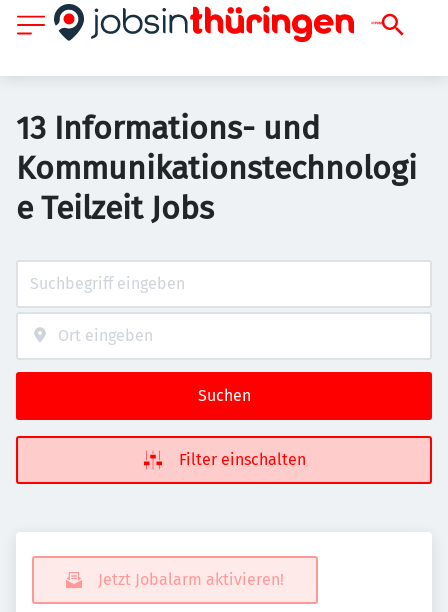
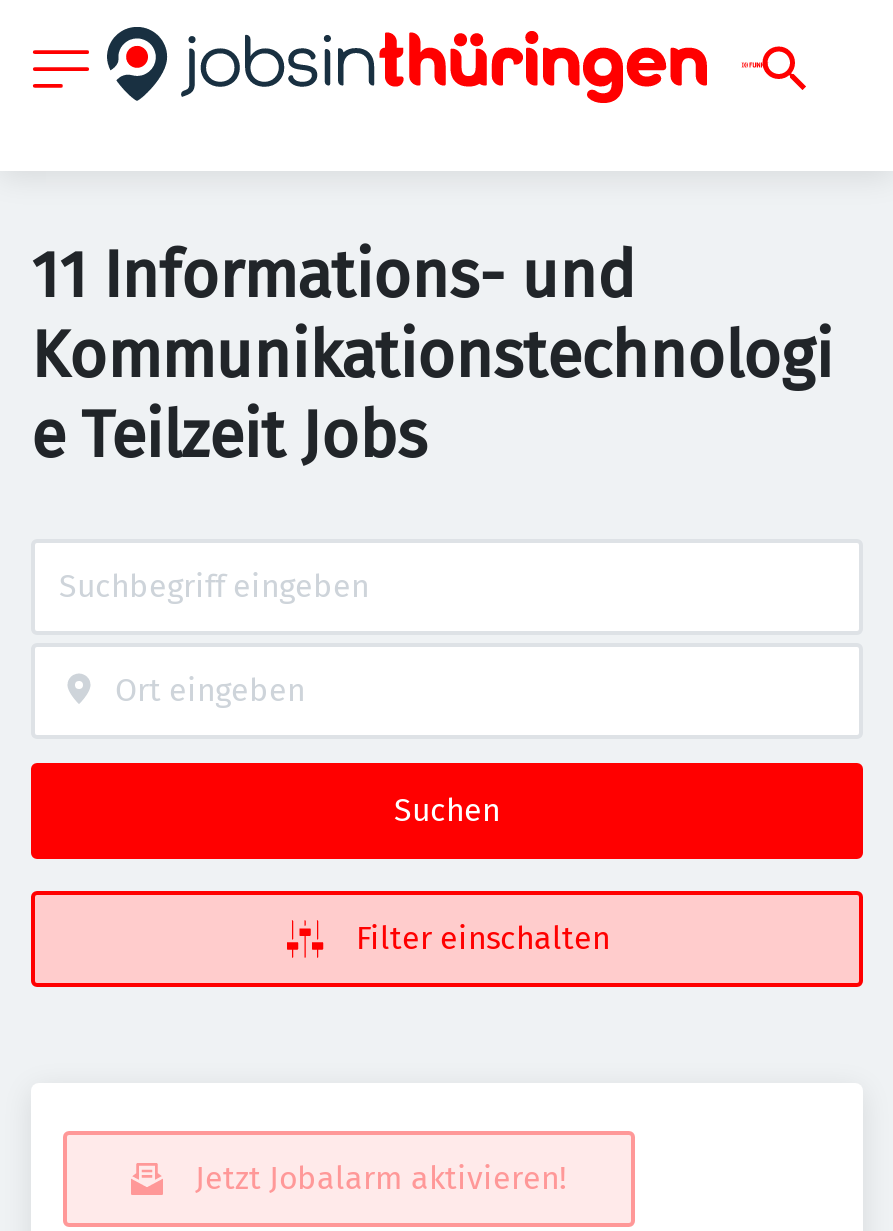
[16,109,320,147] 13 Informations- und -> [31,237,635,313] 11 Informations- und

